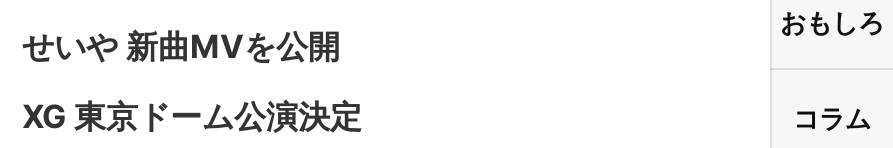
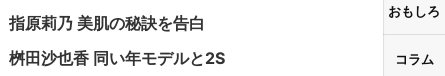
[22,26,340,66] せいや 新曲MVを公開 -> [9,13,205,33] 指原莉乃 美肌の秘訣を告白
[22,96,362,136] XG 東京ドーム公演決定 -> [9,48,225,68] 桝田沙也香 同い年モデルと2S

